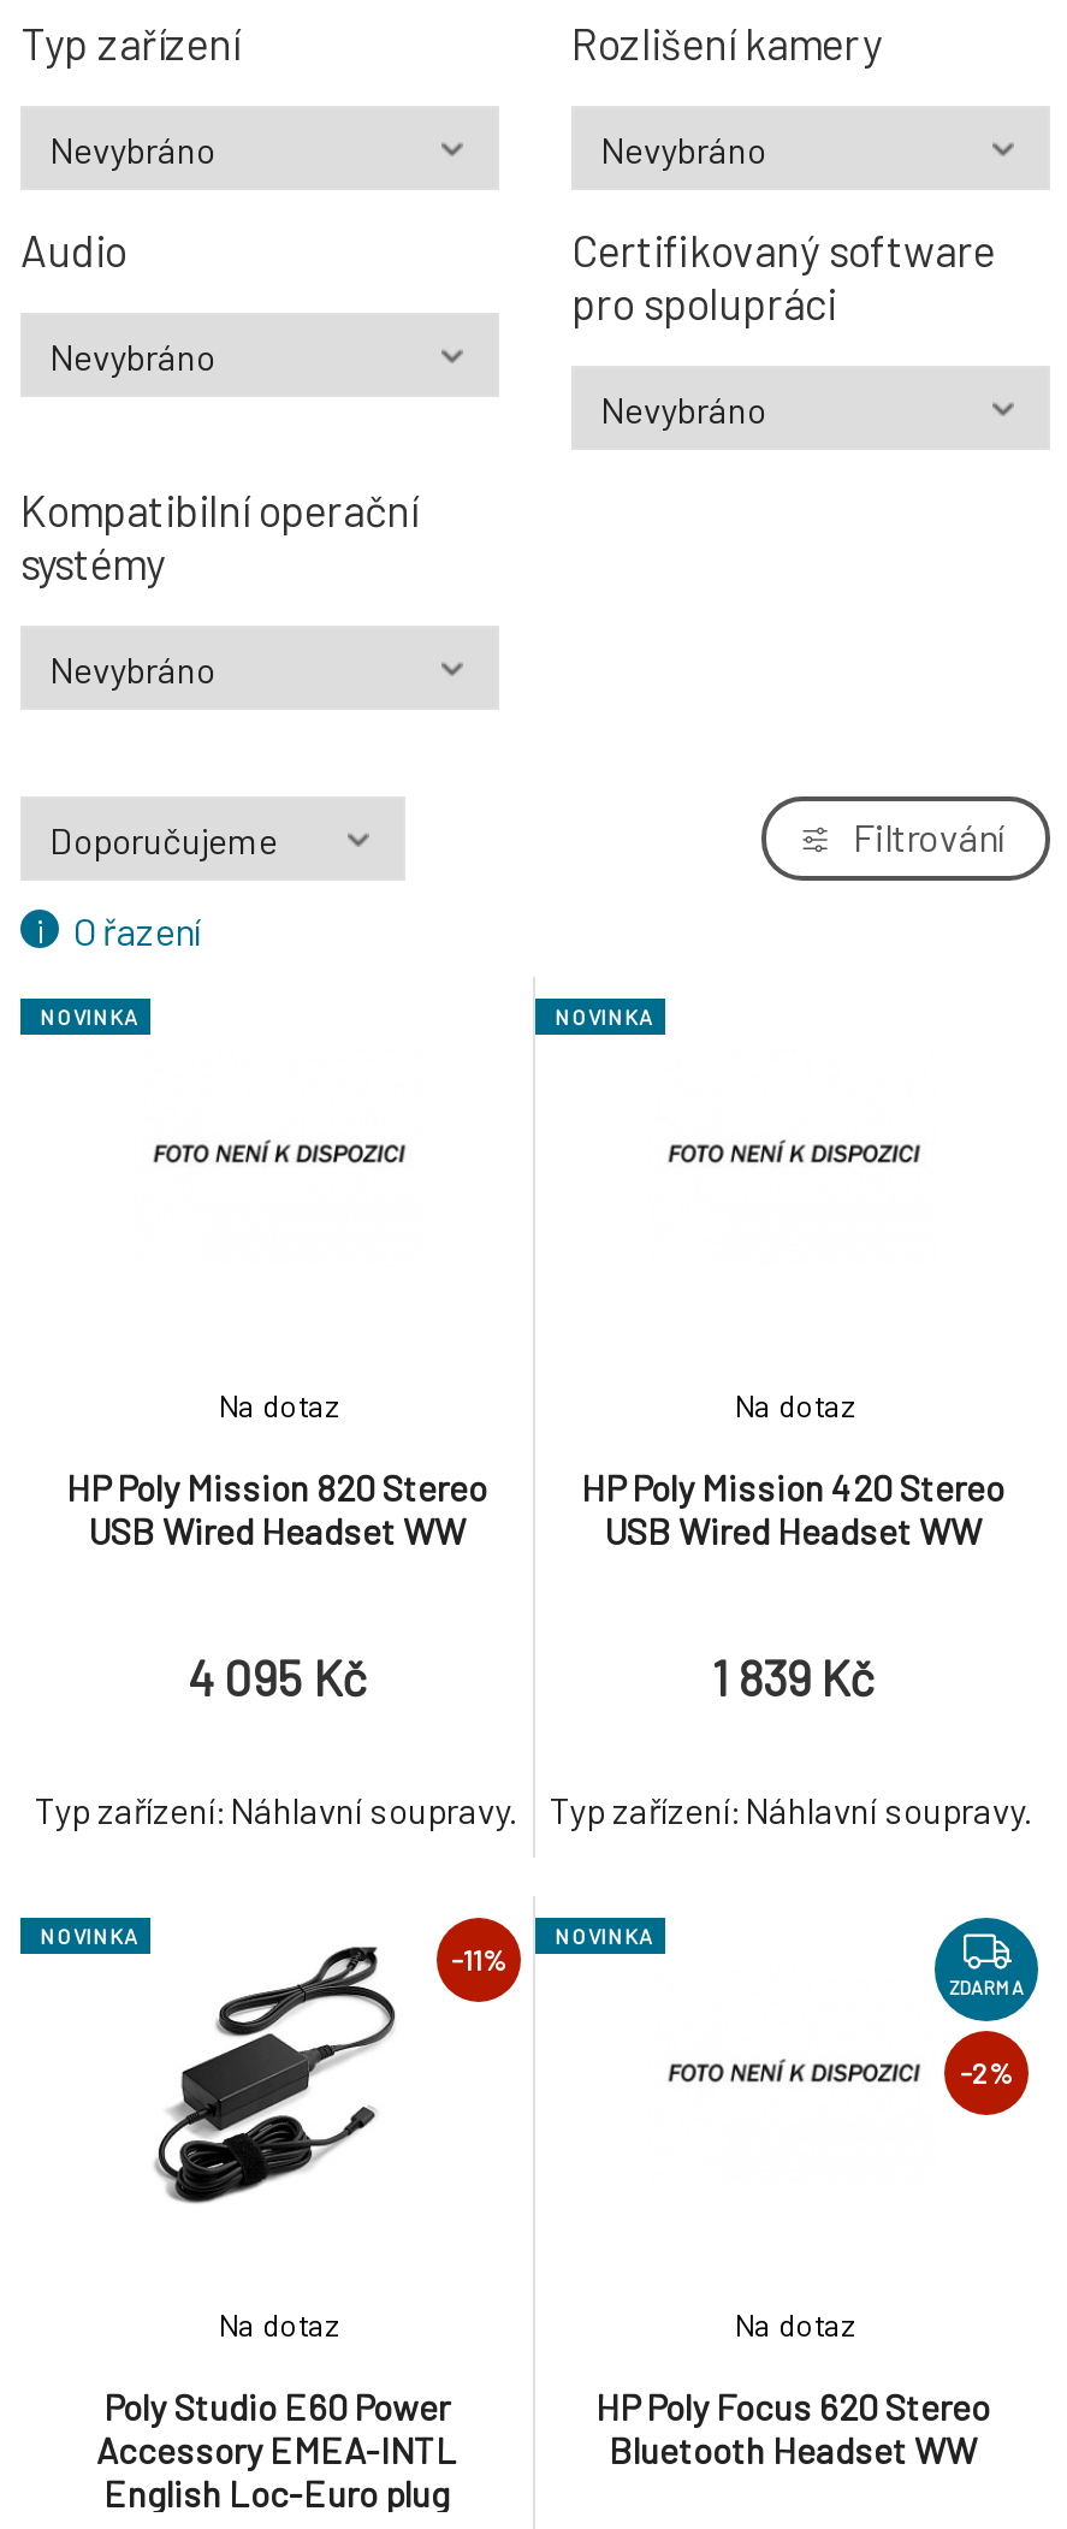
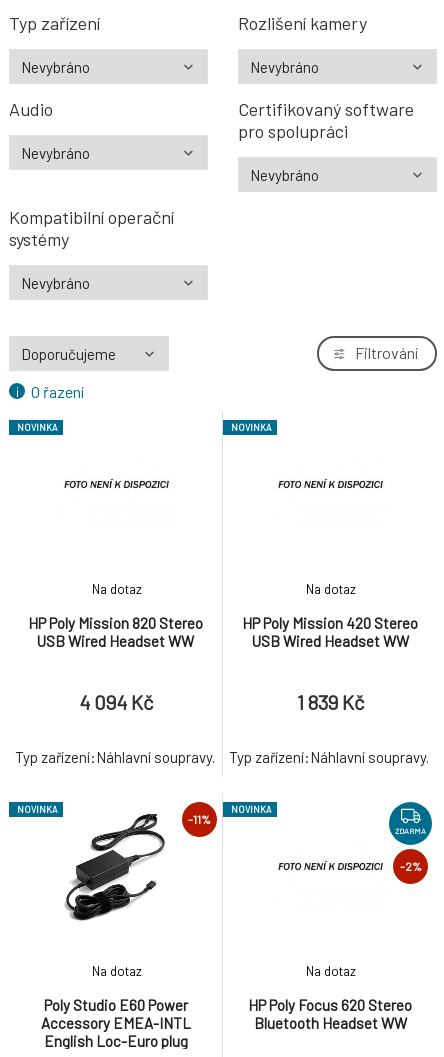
[188,1647,366,1705] 4 095 Kč -> [78,689,152,713] 4 094 Kč

